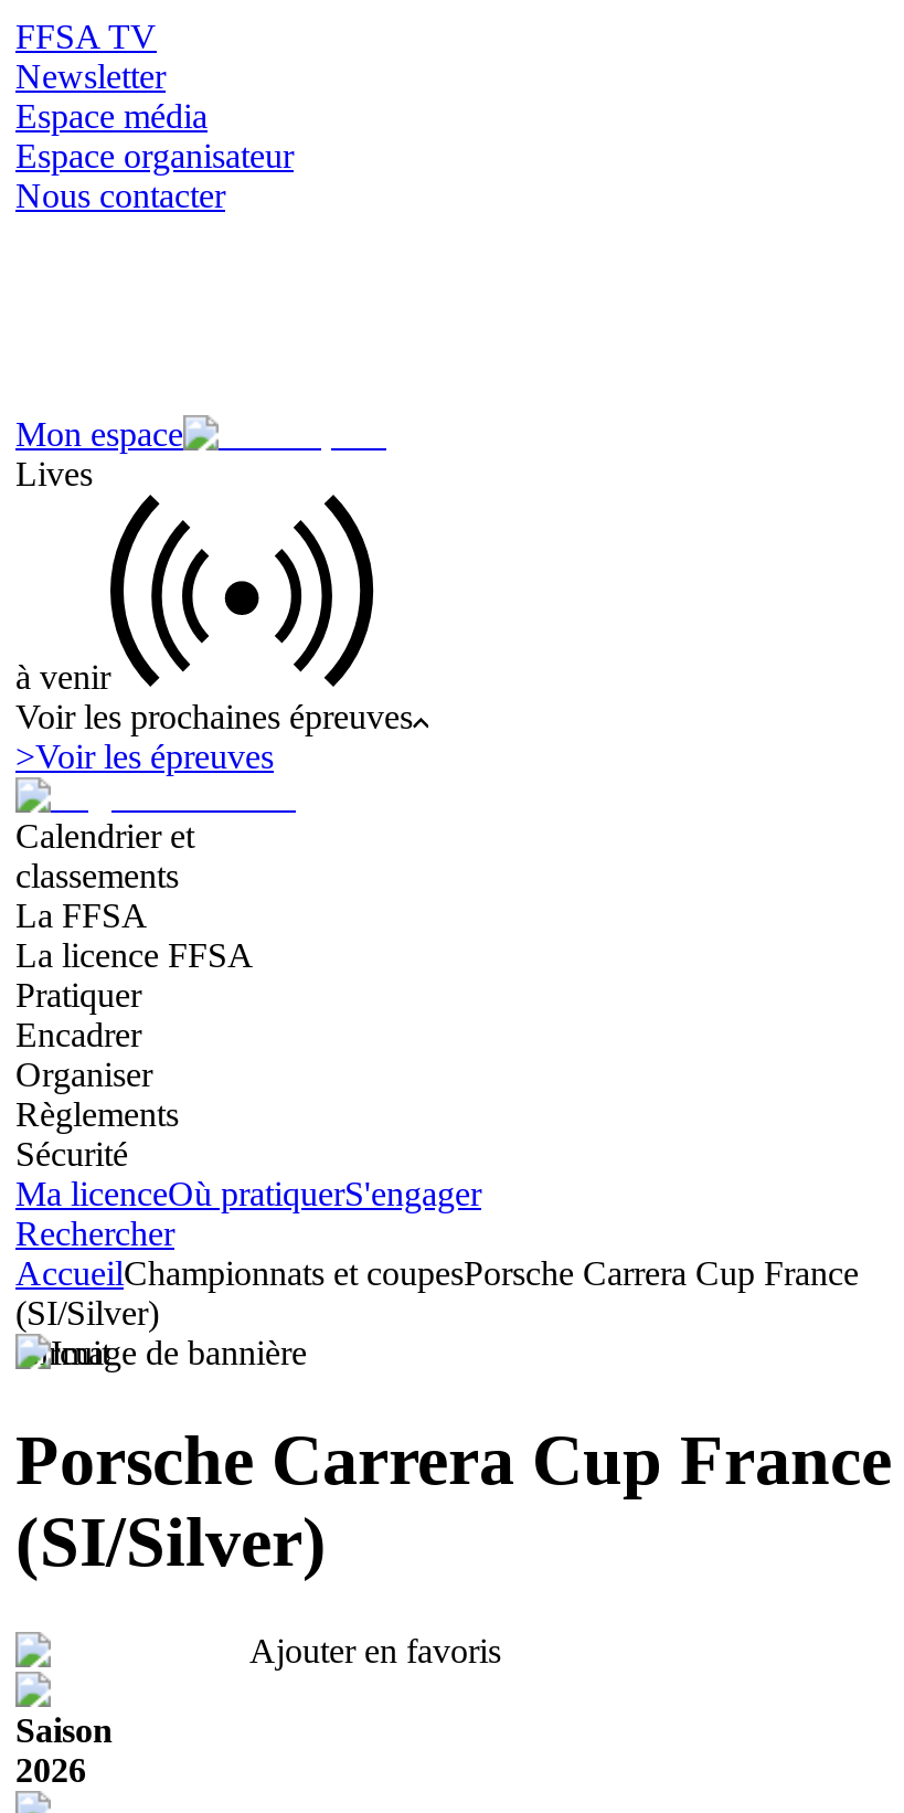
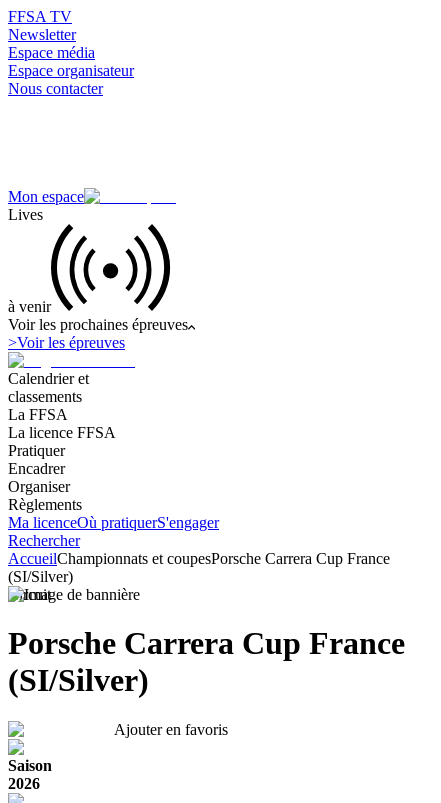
[15,1135,128,1173] Sécurité -> none

